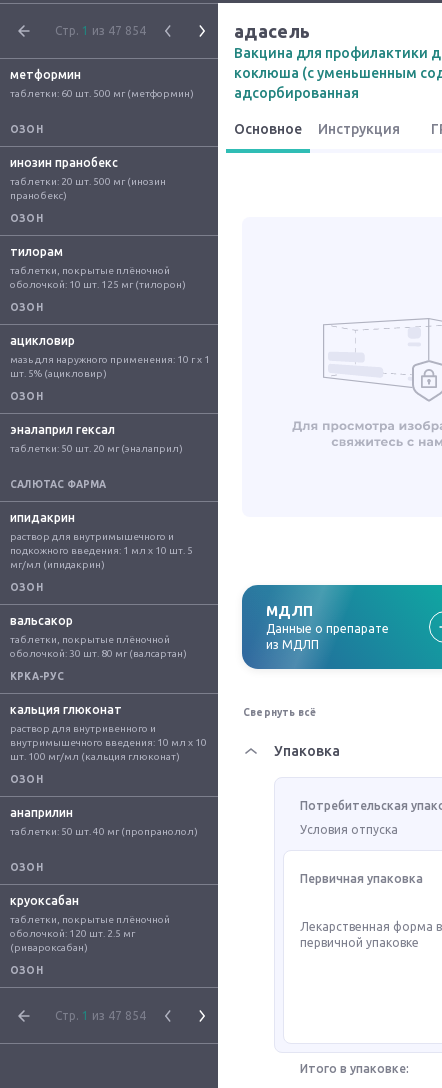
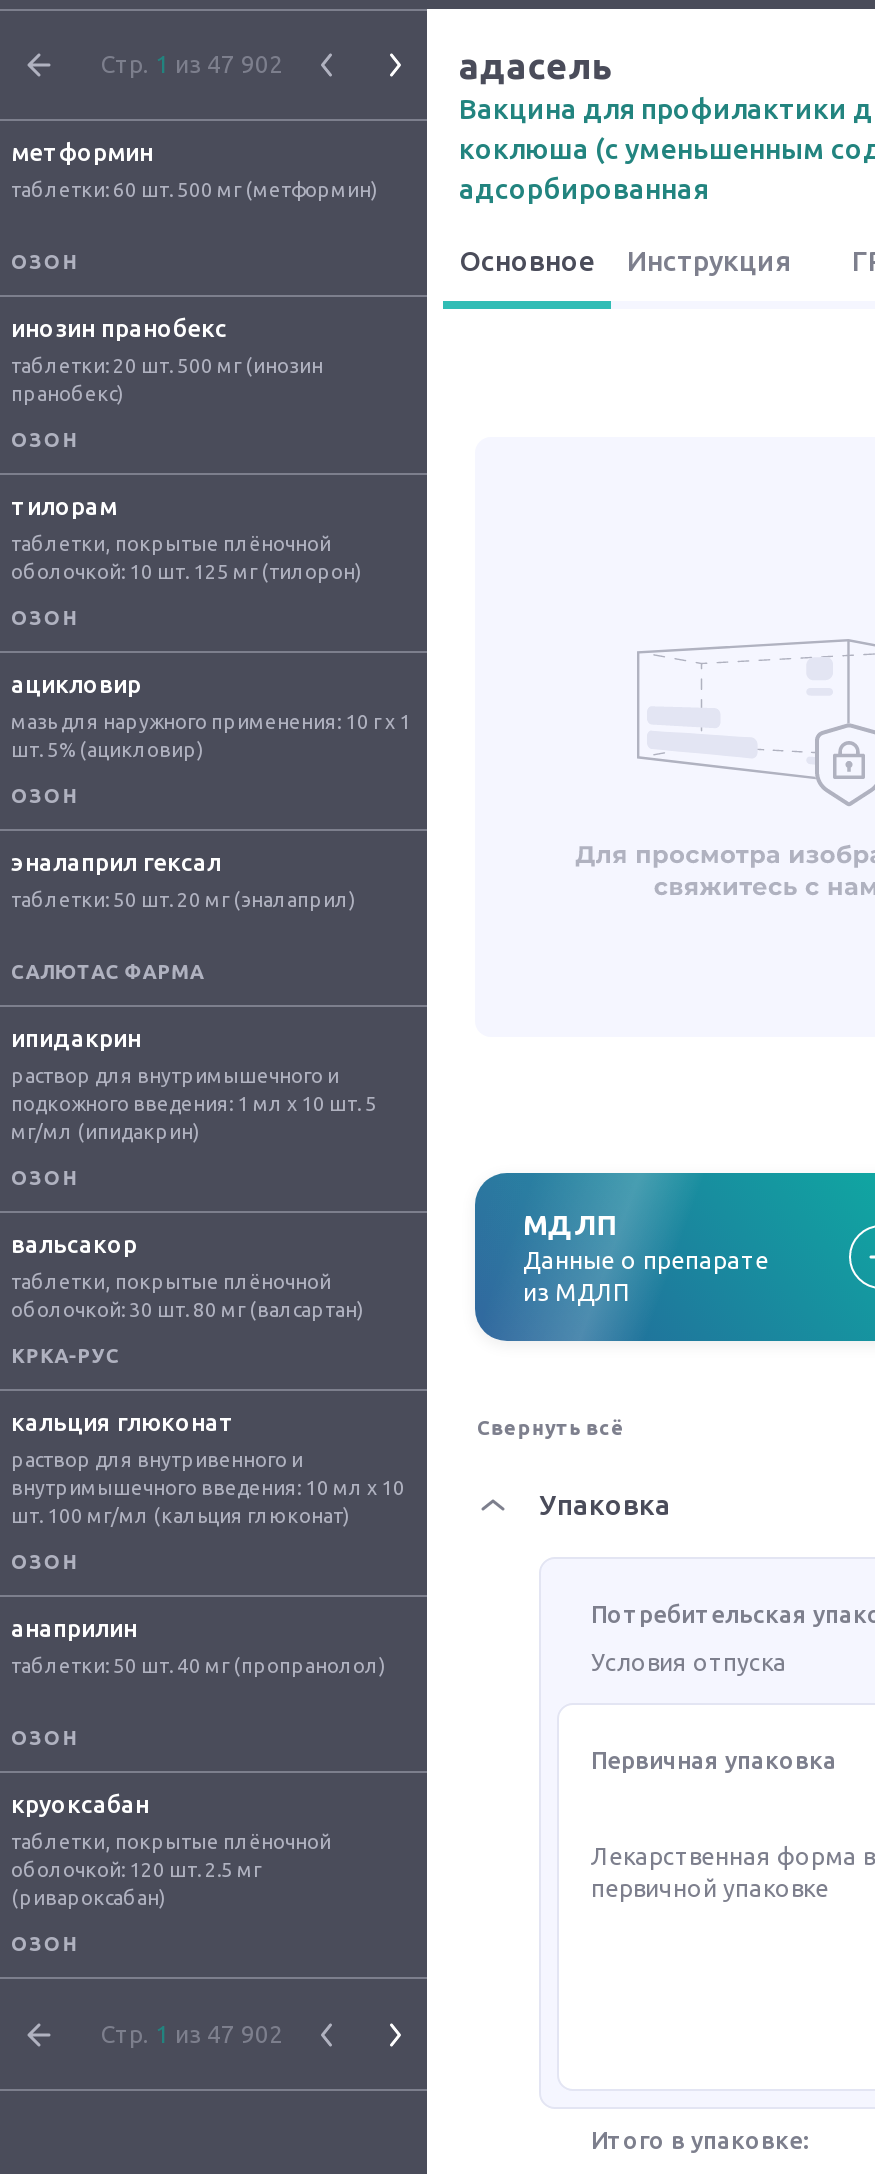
[55,24,146,37] Стр. 1 из 47 854 -> [101,51,283,77] Стр. 1 из 47 902
[55,1008,146,1021] Стр. 1 из 47 854 -> [101,2020,283,2046] Стр. 1 из 47 902

